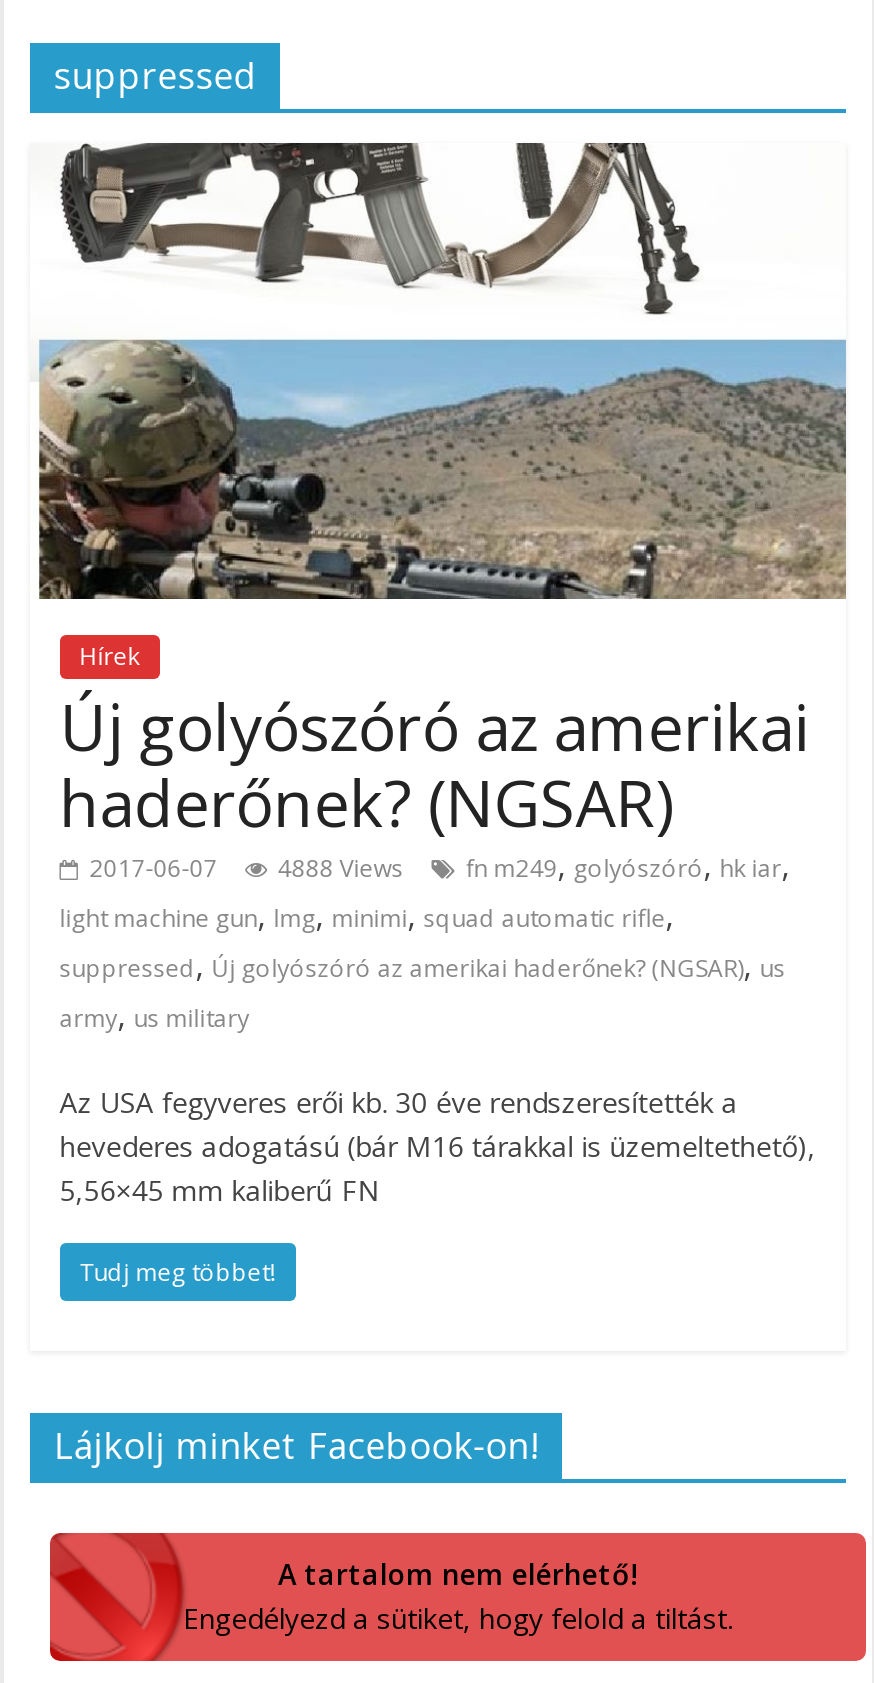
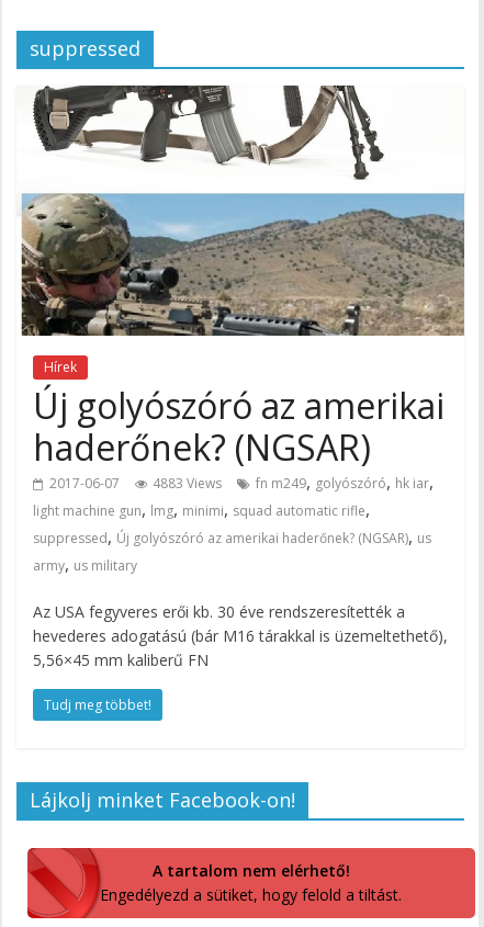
[90,843,790,887] 2017-06-07 4888 Views fn m249, golyószóró, hk iar, -> [49,469,433,494] 2017-06-07 4883 Views fn m249, golyószóró, hk iar,

